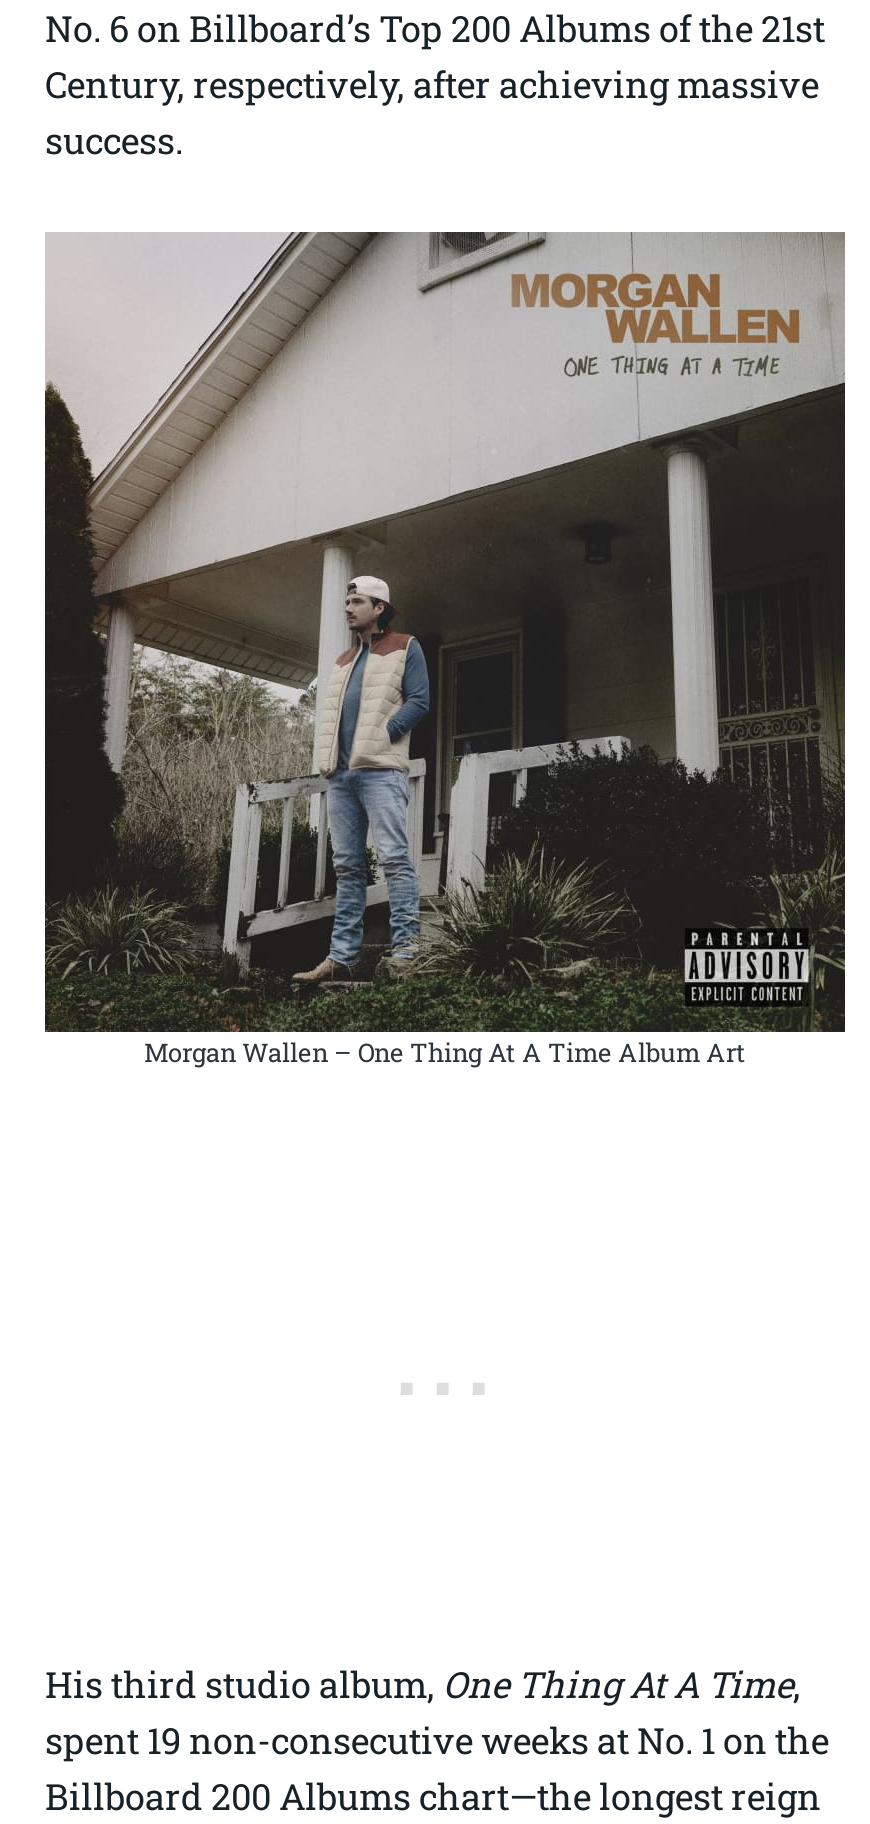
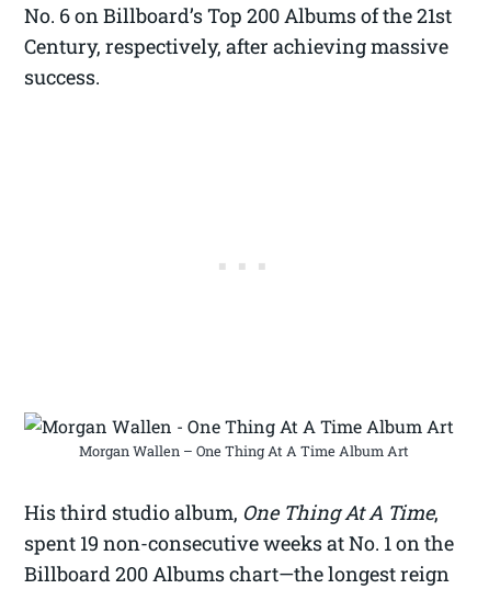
[43,230,847,1034] [image] -> none

